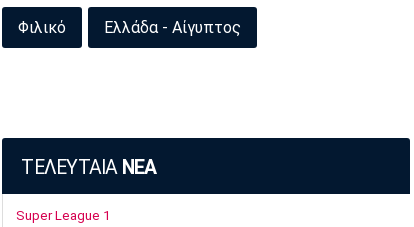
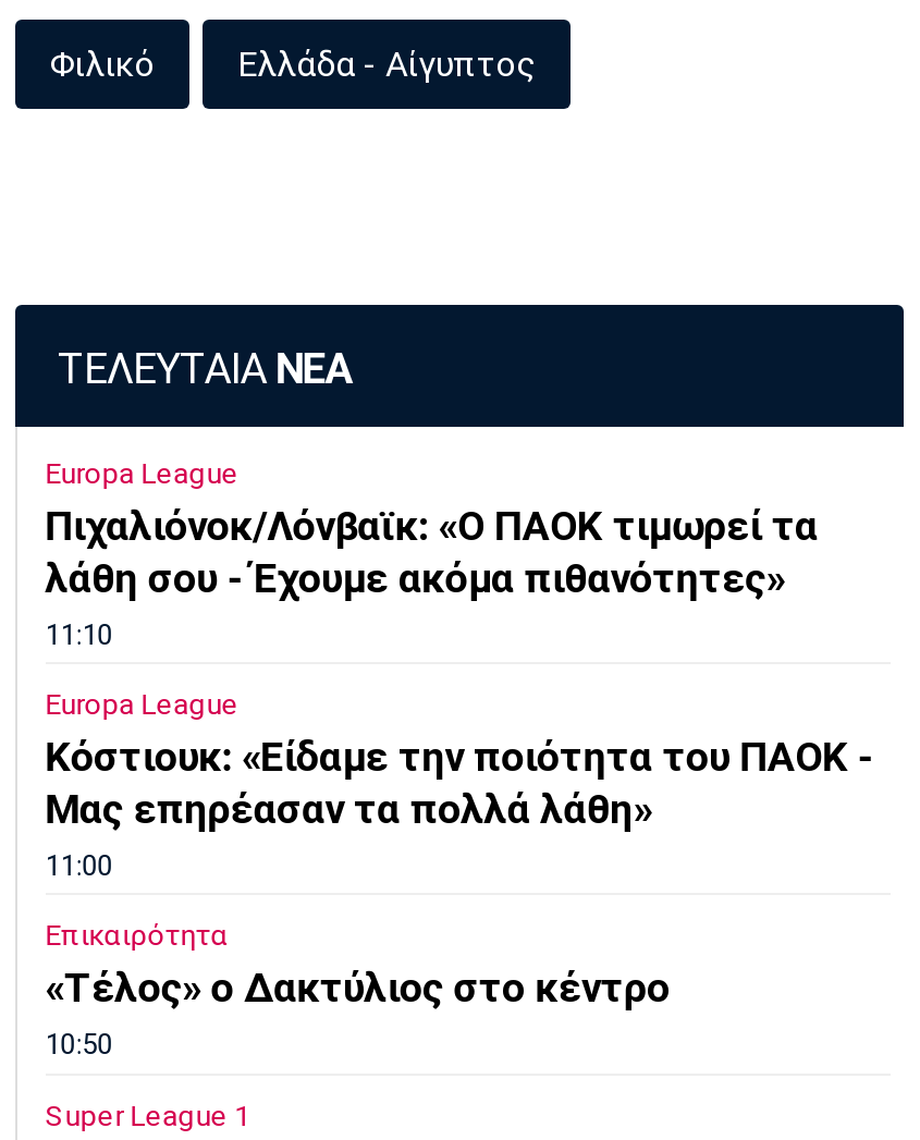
none -> [45,458,872,1061] Europa League | Πιχαλιόνοκ/Λόνβαϊκ: «Ο ΠΑΟΚ τιμωρεί τα | λάθη σου - Έχουμε ακόμα πιθανότητες» | 11:10 | Europa League | Κόστιουκ: «Είδαμε την ποιότητα του ΠΑΟΚ - | Μας επηρέασαν τα πολλά λάθη» | 11:00 | Επικαιρότητα | «Τέλος» ο Δακτύλιος στο κέντρο | 10:50

